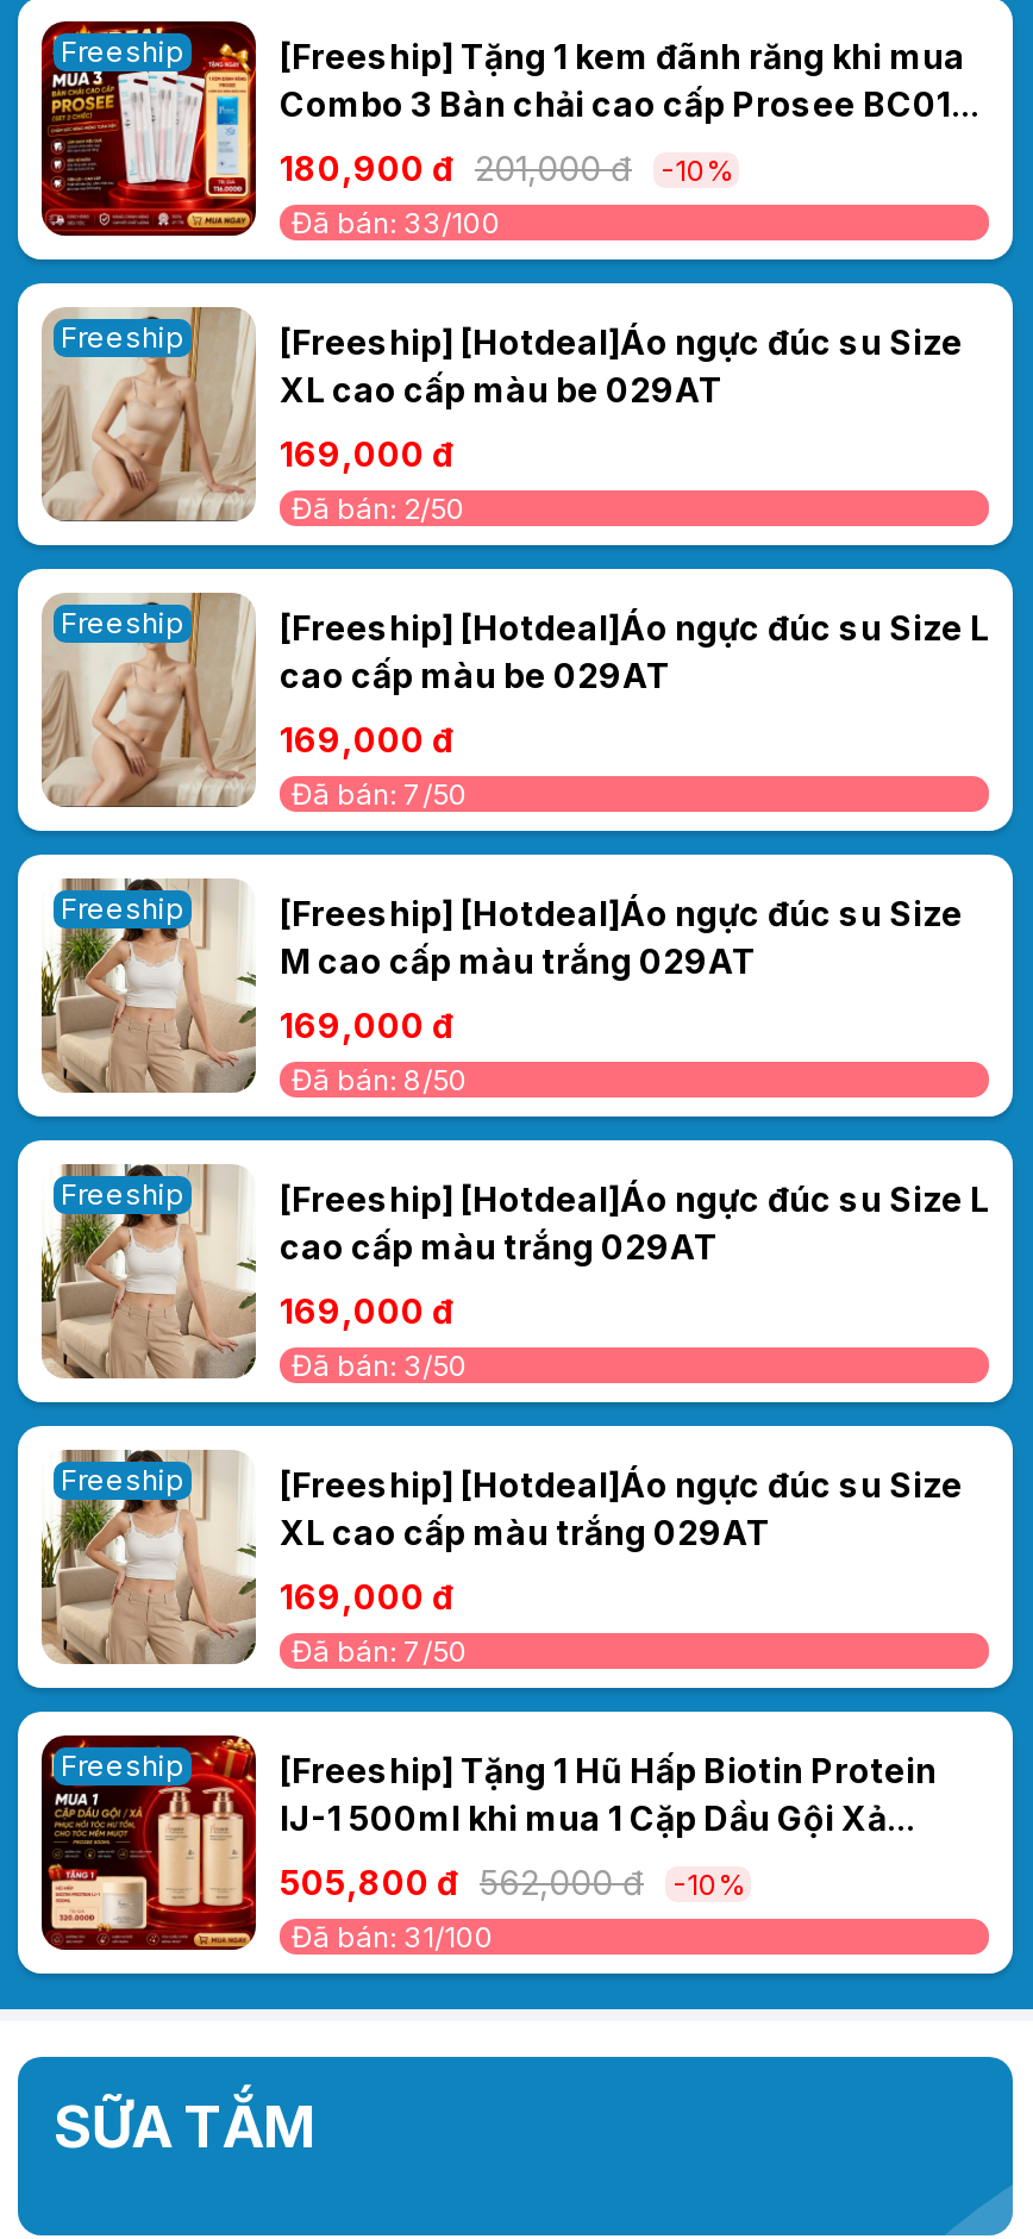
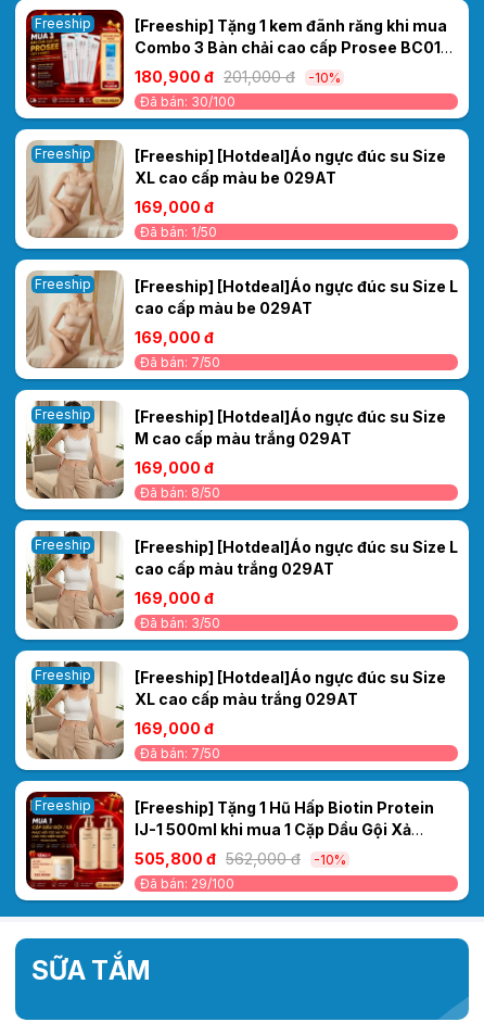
[292,205,501,240] Đã bán: 33/100 -> [140,93,235,110] Đã bán: 30/100
[292,490,465,526] Đã bán: 2/50 -> [140,224,217,240] Đã bán: 1/50
[292,1919,494,1955] Đã bán: 31/100 -> [140,875,234,892] Đã bán: 29/100

